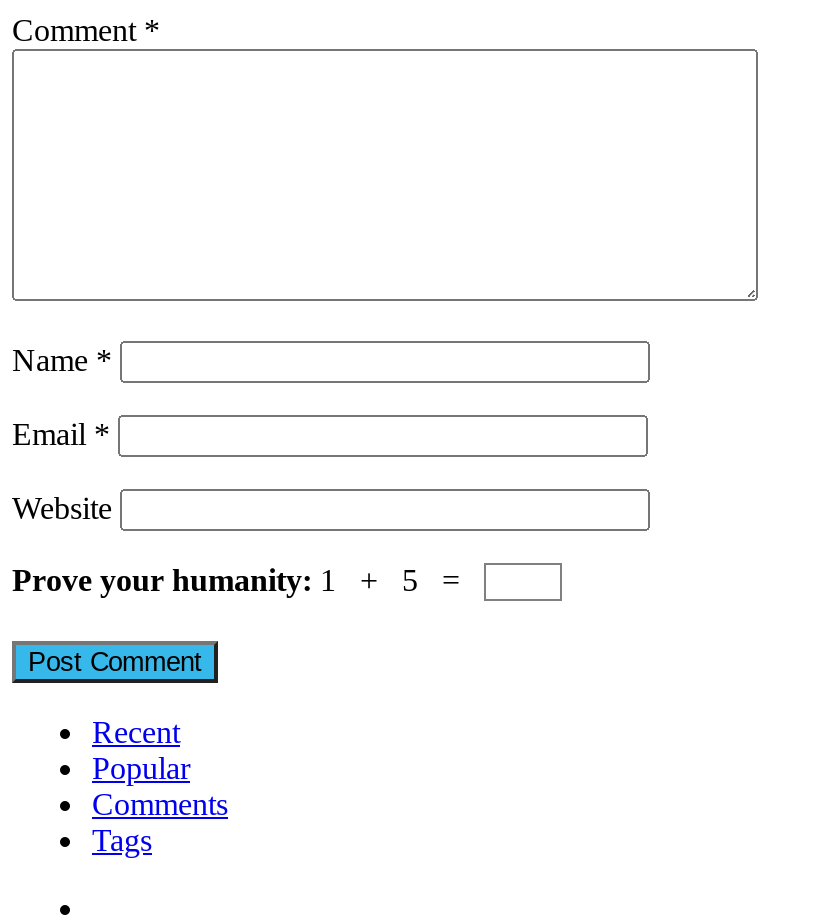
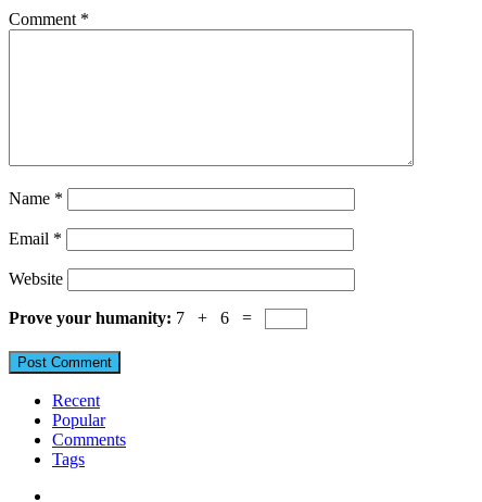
[12,564,484,598] Prove your humanity: 1 + 5 = -> [9,309,265,327] Prove your humanity: 7 + 6 =

